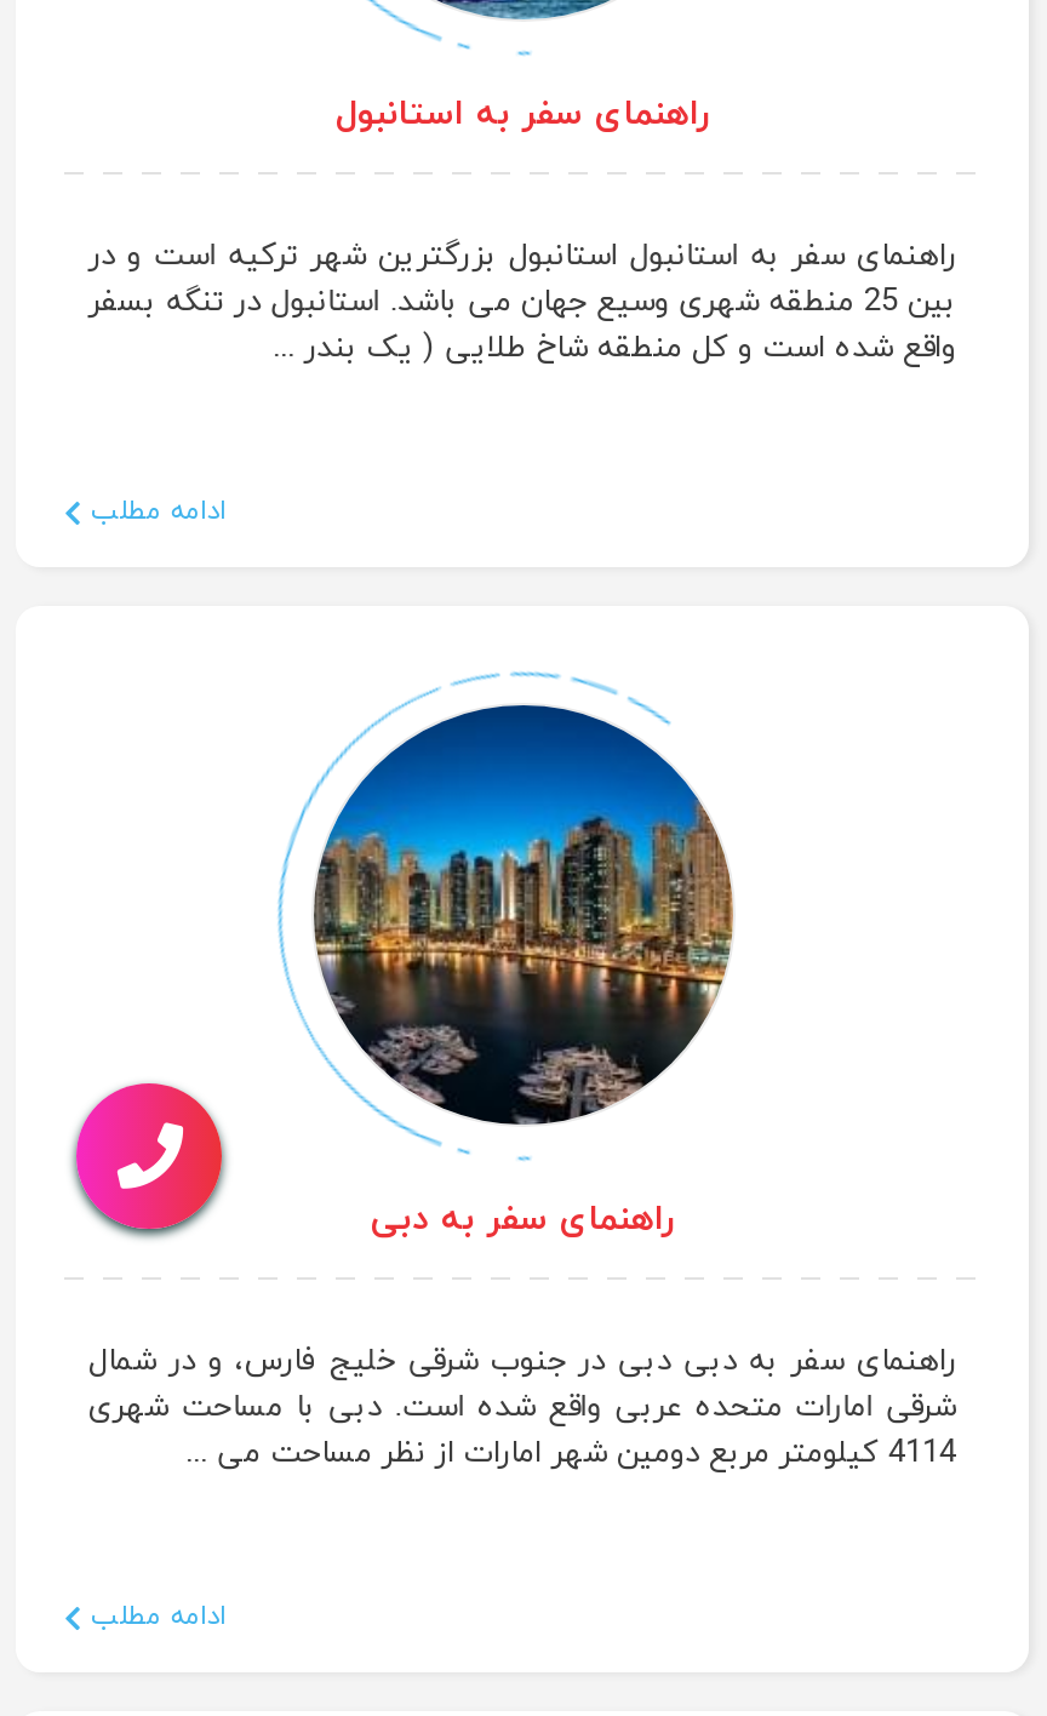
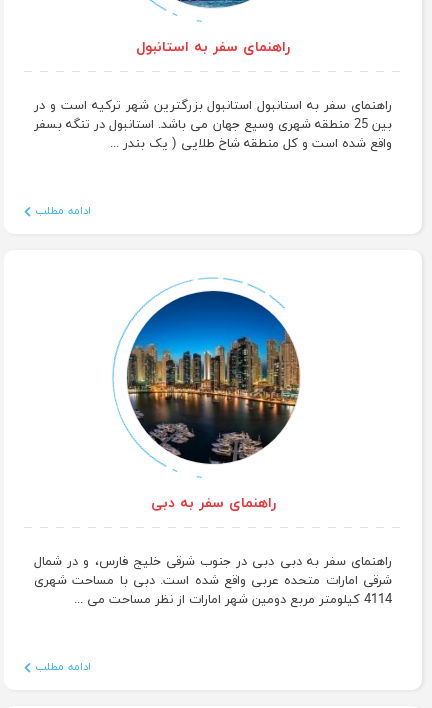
[71,1081,227,1239] [image] -> none

